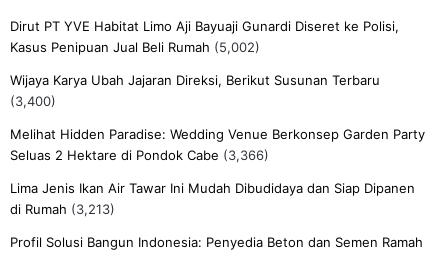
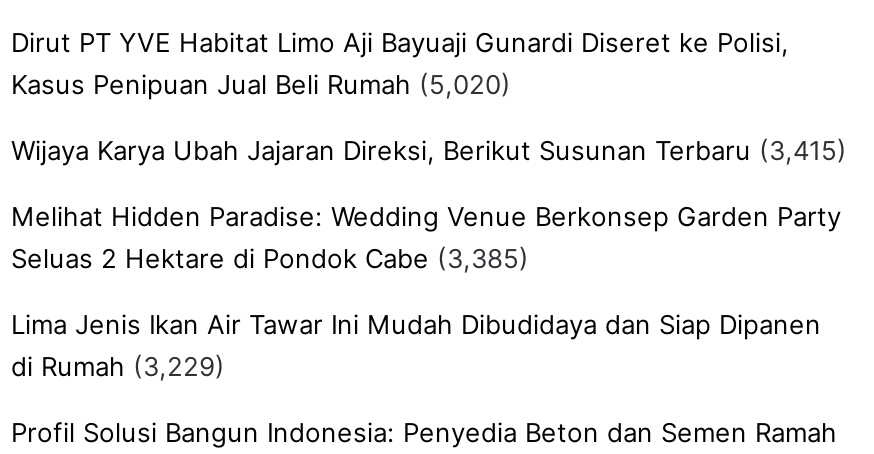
[10,39,260,55] Kasus Penipuan Jual Beli Rumah (5,002) -> [11,68,511,100] Kasus Penipuan Jual Beli Rumah (5,020)
[10,72,380,109] Wijaya Karya Ubah Jajaran Direksi, Berikut Susunan Terbaru | (3,400) -> [11,134,847,166] Wijaya Karya Ubah Jajaran Direksi, Berikut Susunan Terbaru (3,415)
[10,147,269,163] Seluas 2 Hektare di Pondok Cabe (3,366) -> [11,242,529,274] Seluas 2 Hektare di Pondok Cabe (3,385)
[10,201,115,217] di Rumah (3,213) -> [11,350,225,382] di Rumah (3,229)

